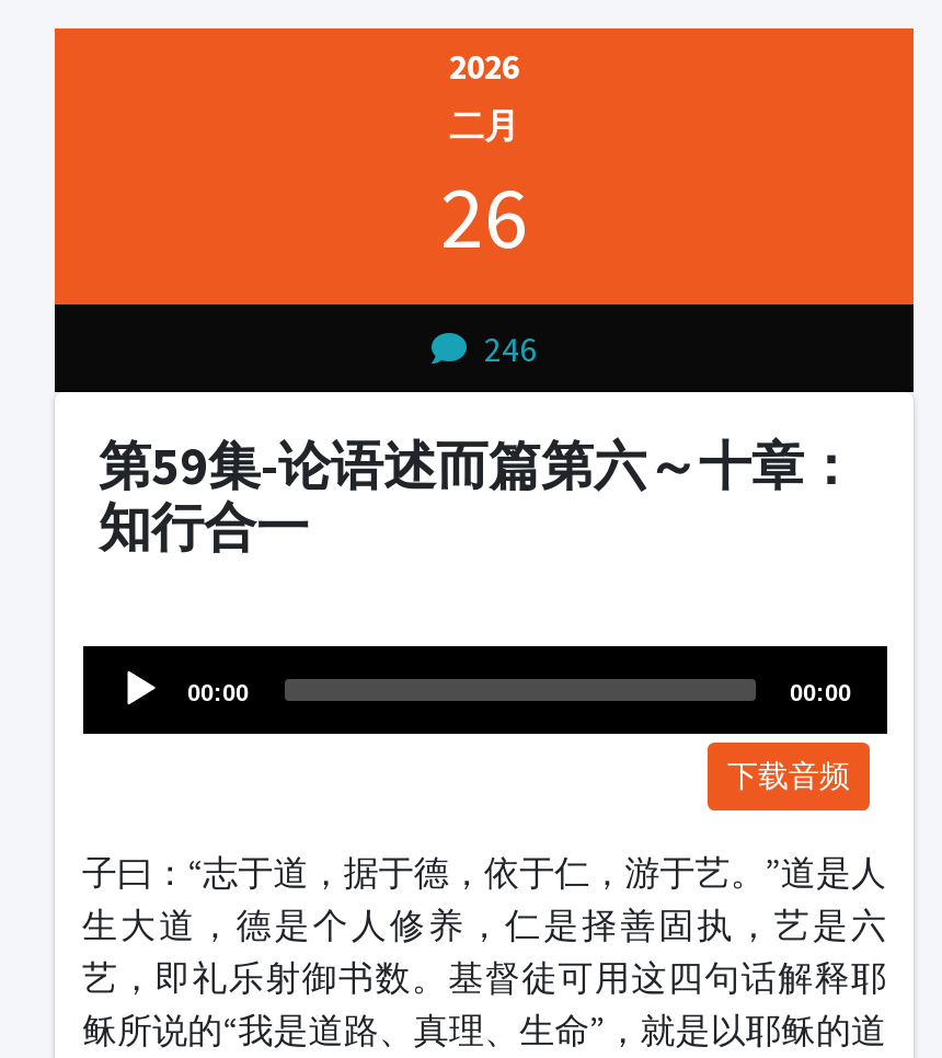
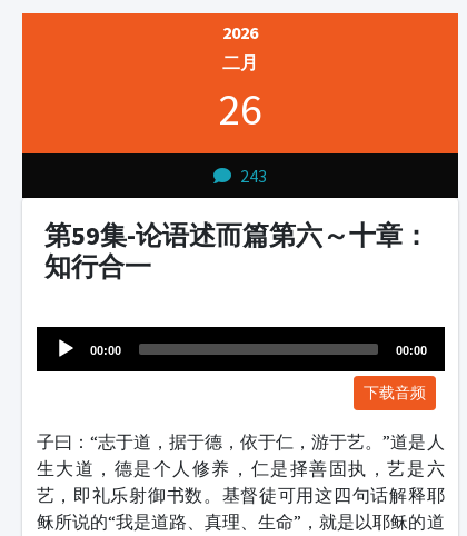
[484,326,537,370] 246 -> [240,165,267,187] 243

